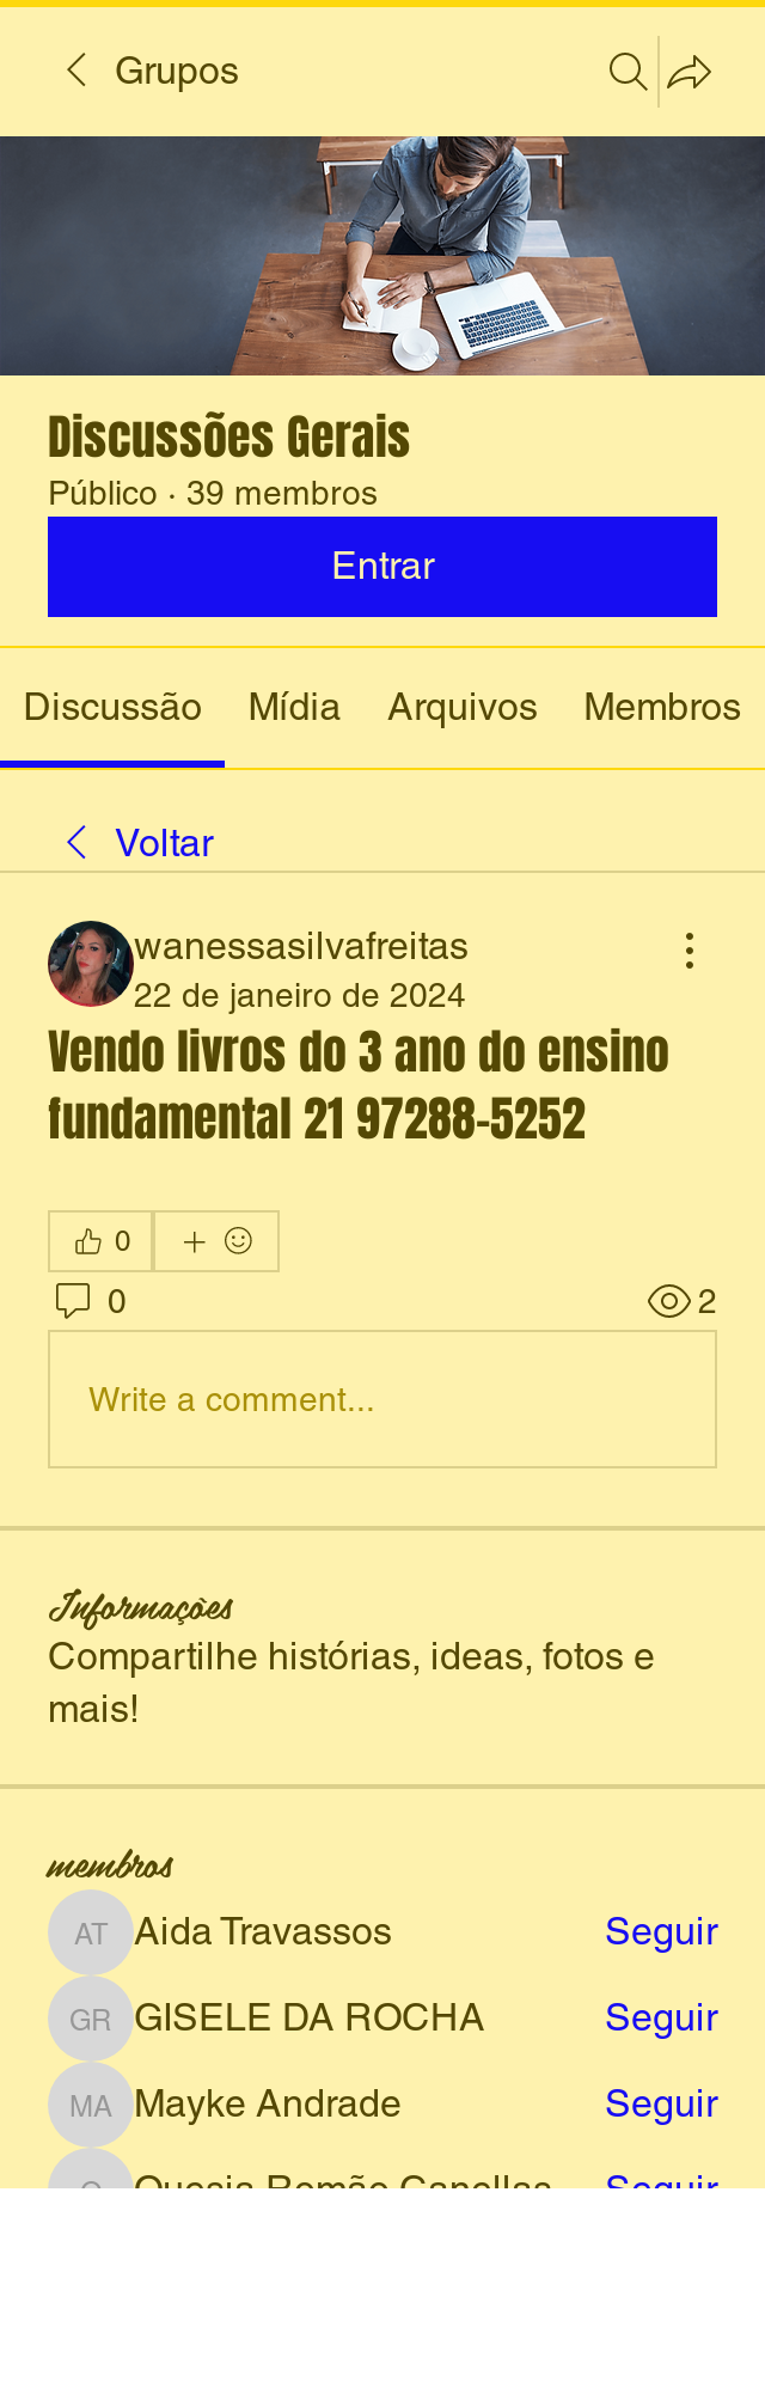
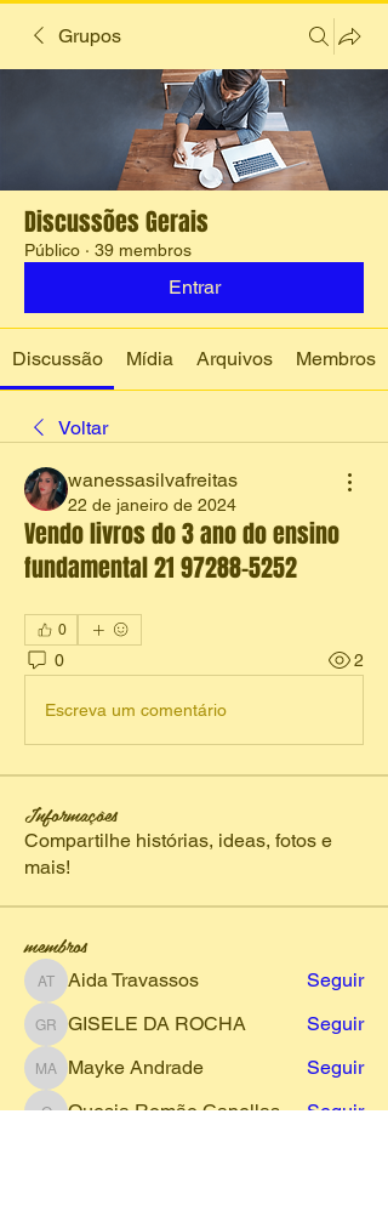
[88,1379,375,1417] Write a comment... -> [45,700,227,719] Escreva um comentário

